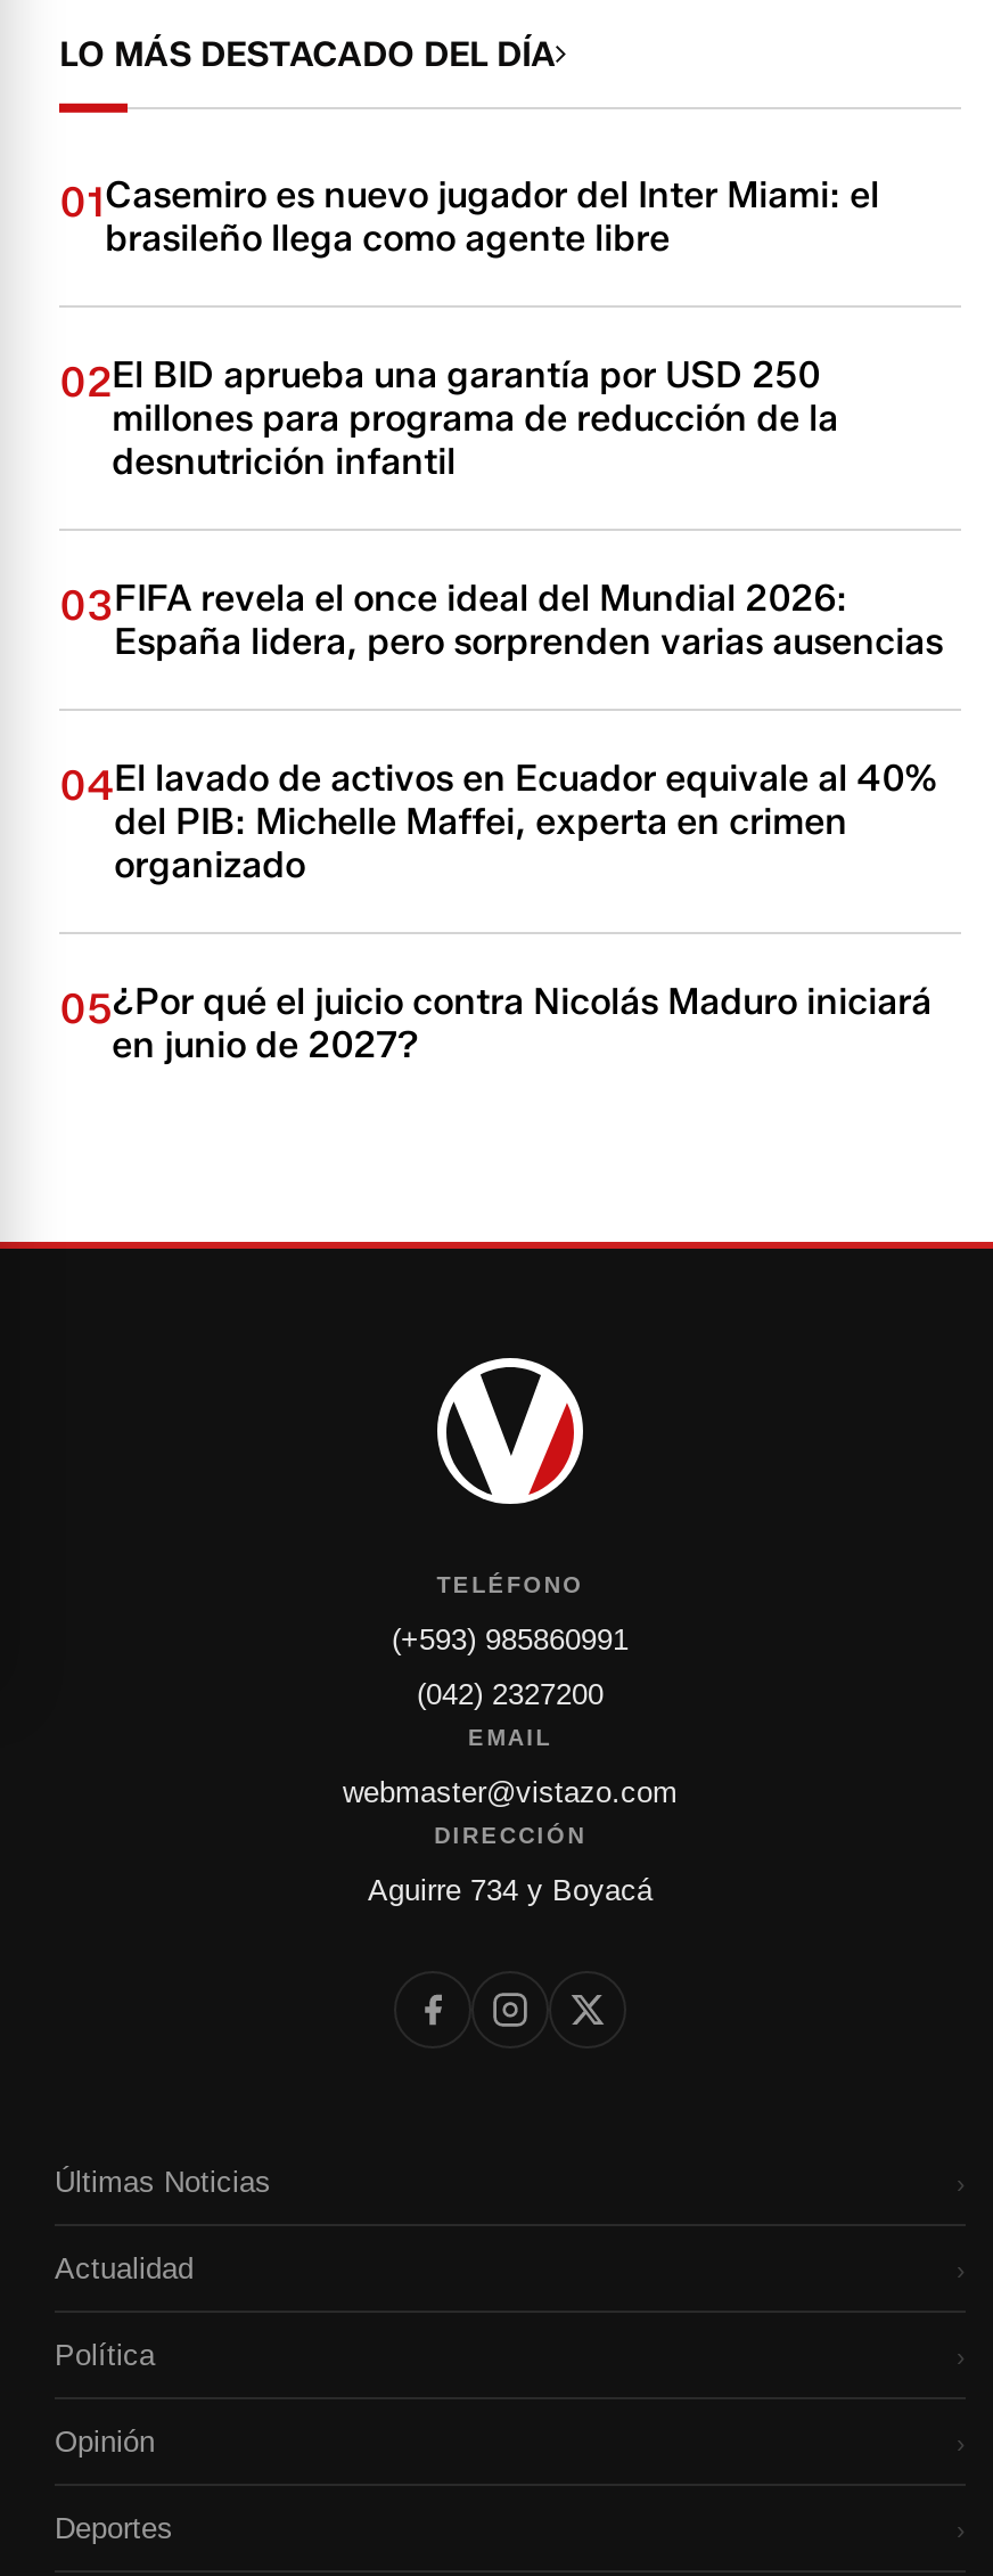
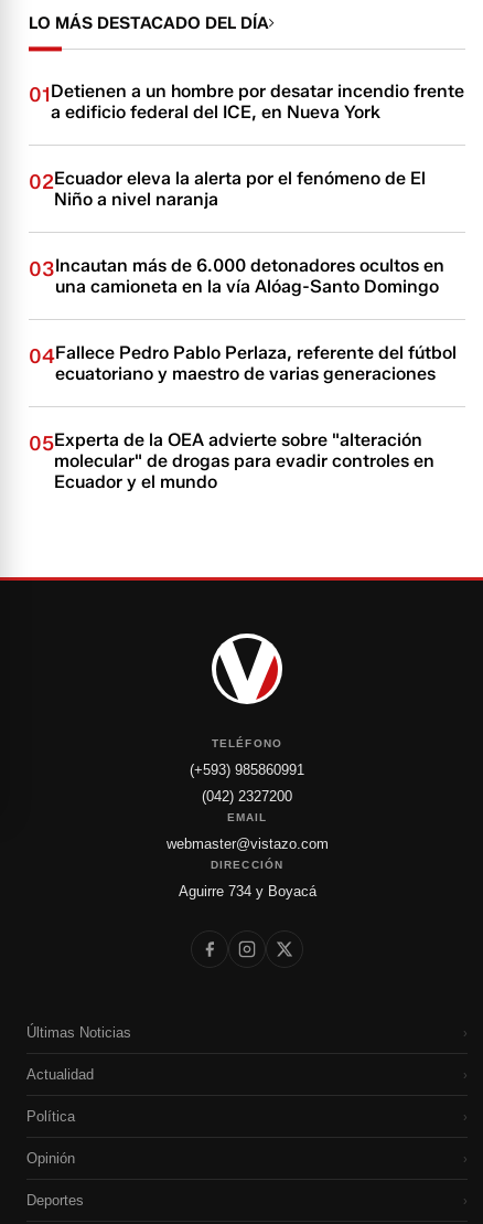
[59,173,879,260] 01Casemiro es nuevo jugador del Inter Miami: el | brasileño llega como agente libre -> [29,81,464,123] 01Detienen a un hombre por desatar incendio frente | a edificio federal del ICE, en Nueva York
[59,353,838,483] 02El BID aprueba una garantía por USD 250 | millones para programa de reducción de la | desnutrición infantil -> [29,168,426,210] 02Ecuador eleva la alerta por el fenómeno de El | Niño a nivel naranja
[59,576,943,663] 03FIFA revela el once ideal del Mundial 2026: | España lidera, pero sorprenden varias ausencias -> [29,255,445,297] 03Incautan más de 6.000 detonadores ocultos en | una camioneta en la vía Alóag-Santo Domingo
[59,757,936,886] 04El lavado de activos en Ecuador equivale al 40% | del PIB: Michelle Maffei, experta en crimen | organizado -> [29,342,457,384] 04Fallece Pedro Pablo Perlaza, referente del fútbol | ecuatoriano y maestro de varias generaciones
[59,980,932,1066] 05¿Por qué el juicio contra Nicolás Maduro iniciará | en junio de 2027? -> [29,429,435,492] 05Experta de la OEA advierte sobre "alteración | molecular" de drogas para evadir controles en | Ecuador y el mundo

